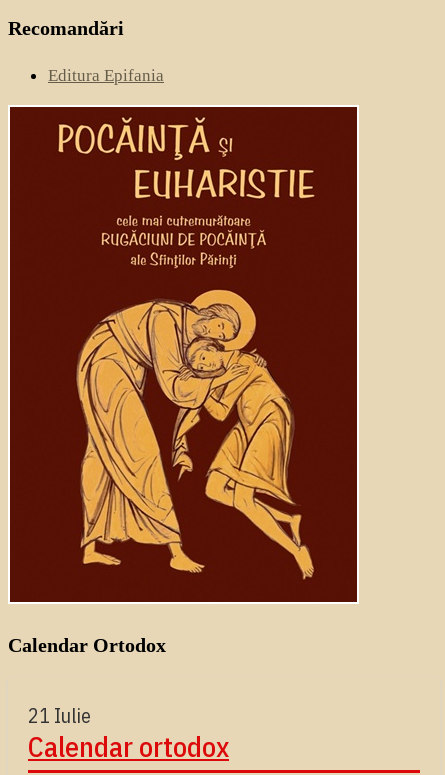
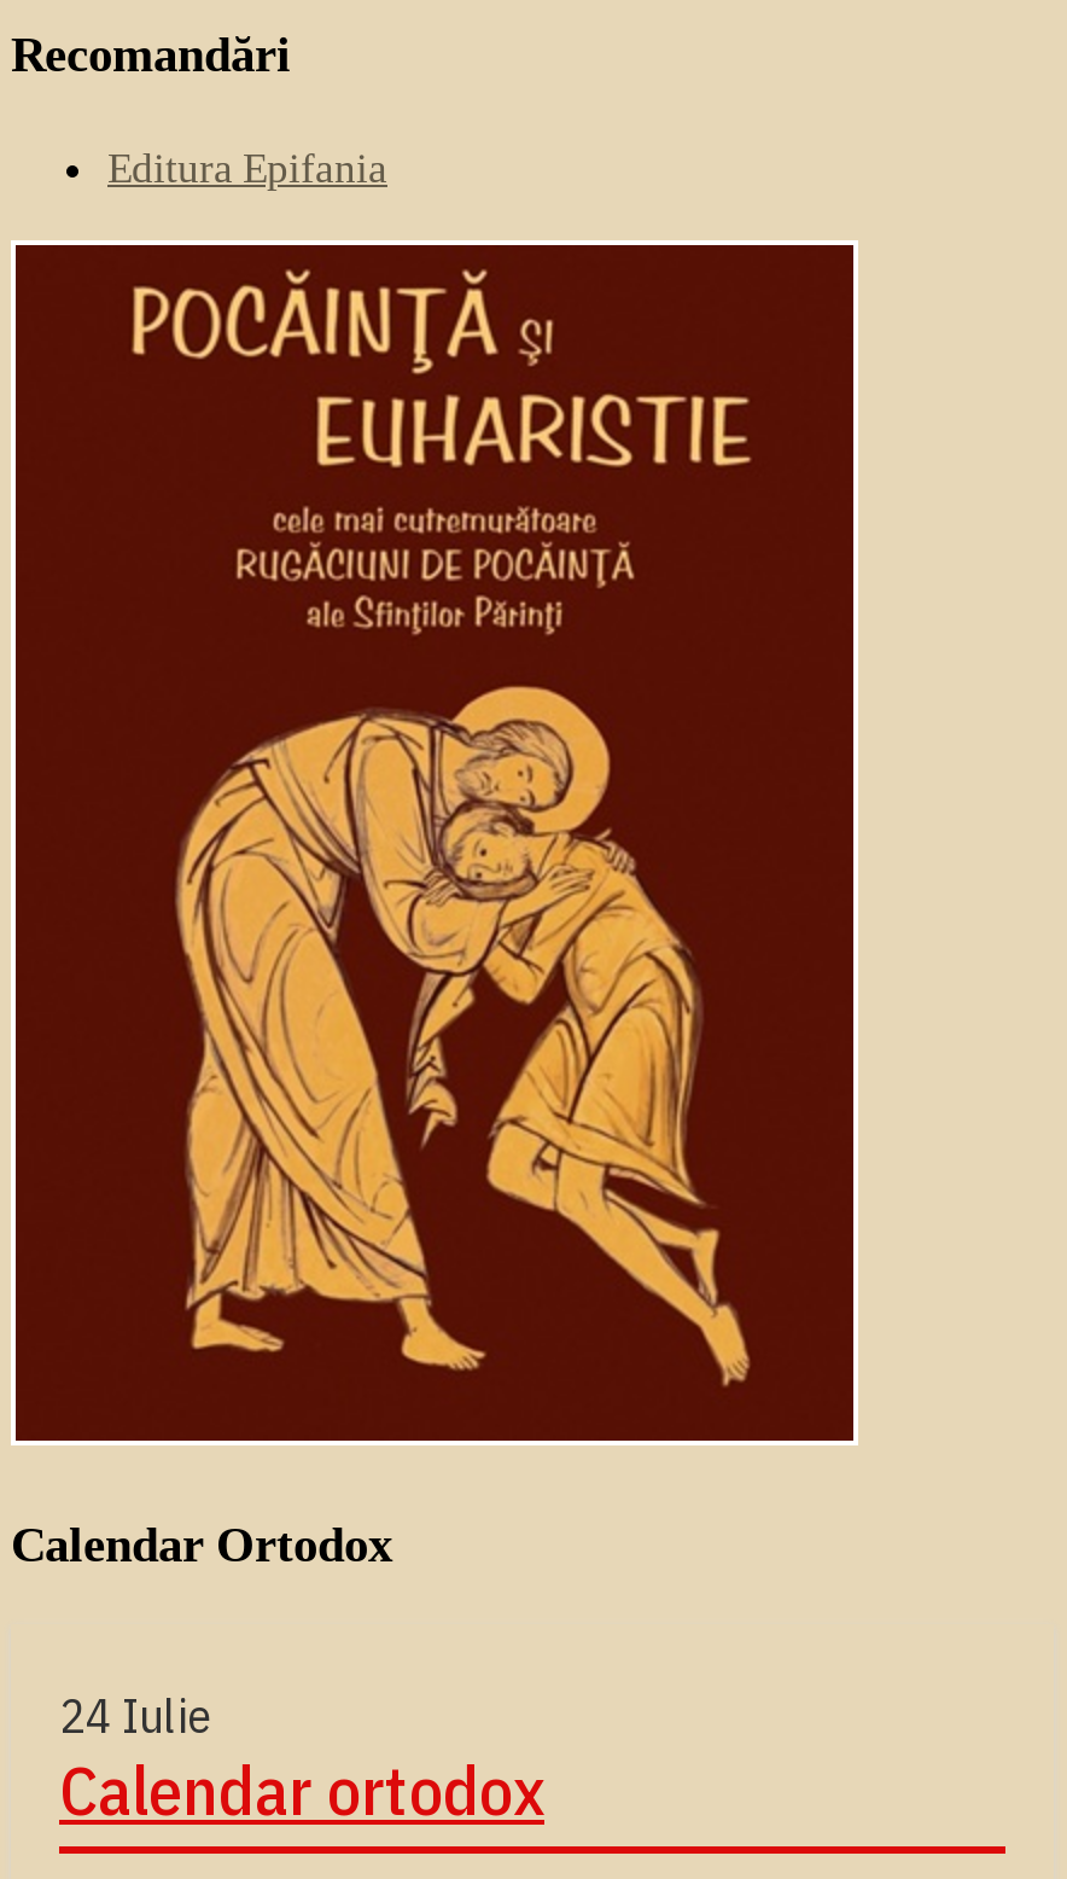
[28,702,91,729] 21 Iulie -> [59,1682,211,1748] 24 Iulie

